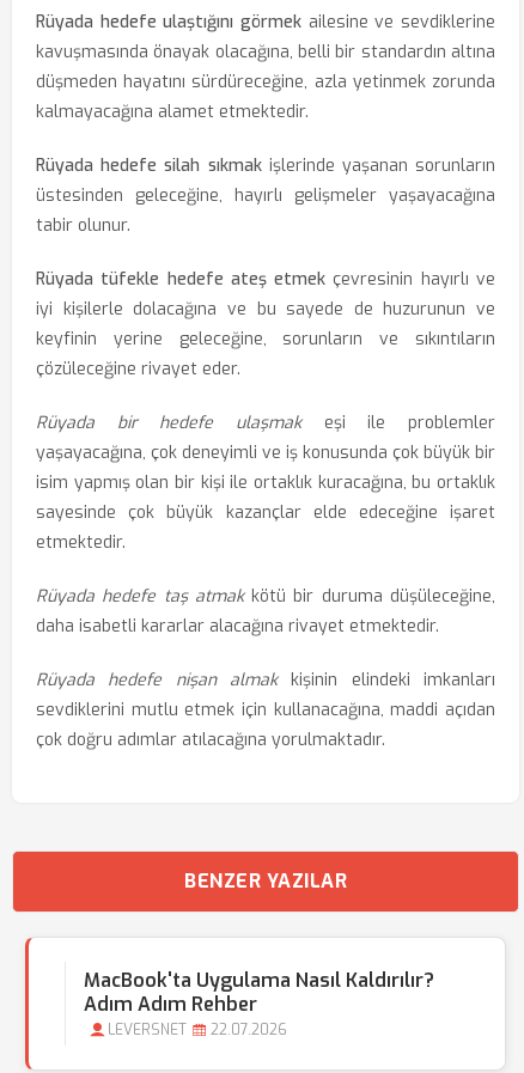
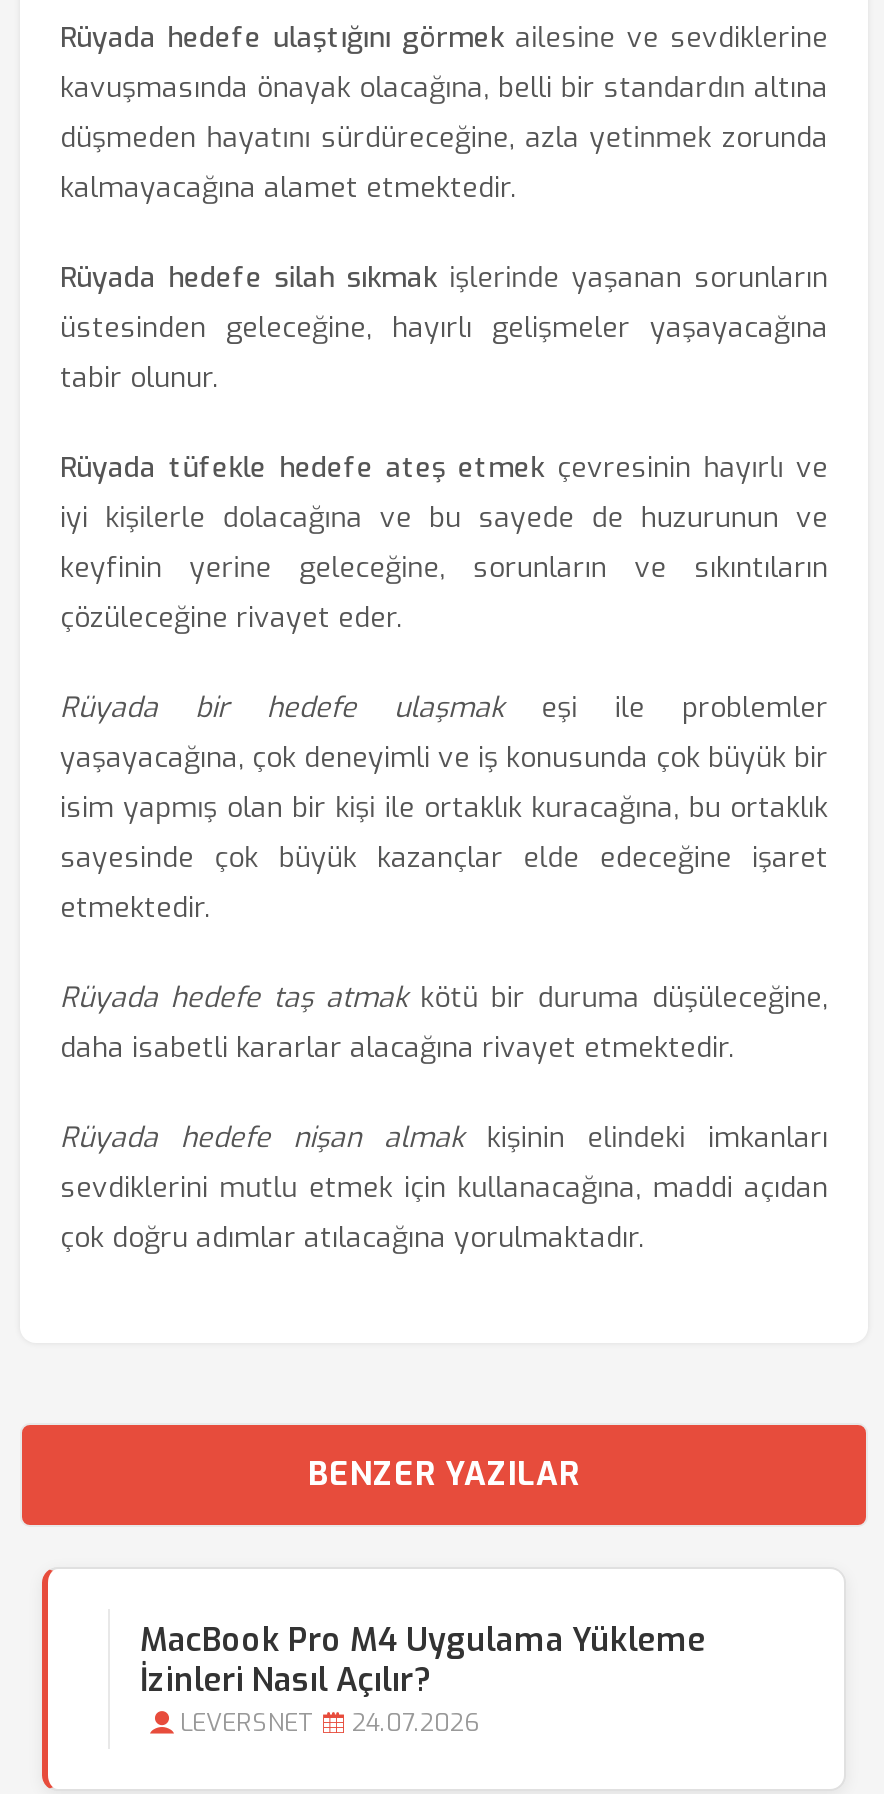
[84,968,434,1017] MacBook'ta Uygulama Nasıl Kaldırılır? | Adım Adım Rehber -> [140,1619,706,1701] MacBook Pro M4 Uygulama Yükleme | İzinleri Nasıl Açılır?
[108,1020,287,1040] LEVERSNET 22.07.2026 -> [180,1707,480,1739] LEVERSNET 24.07.2026

